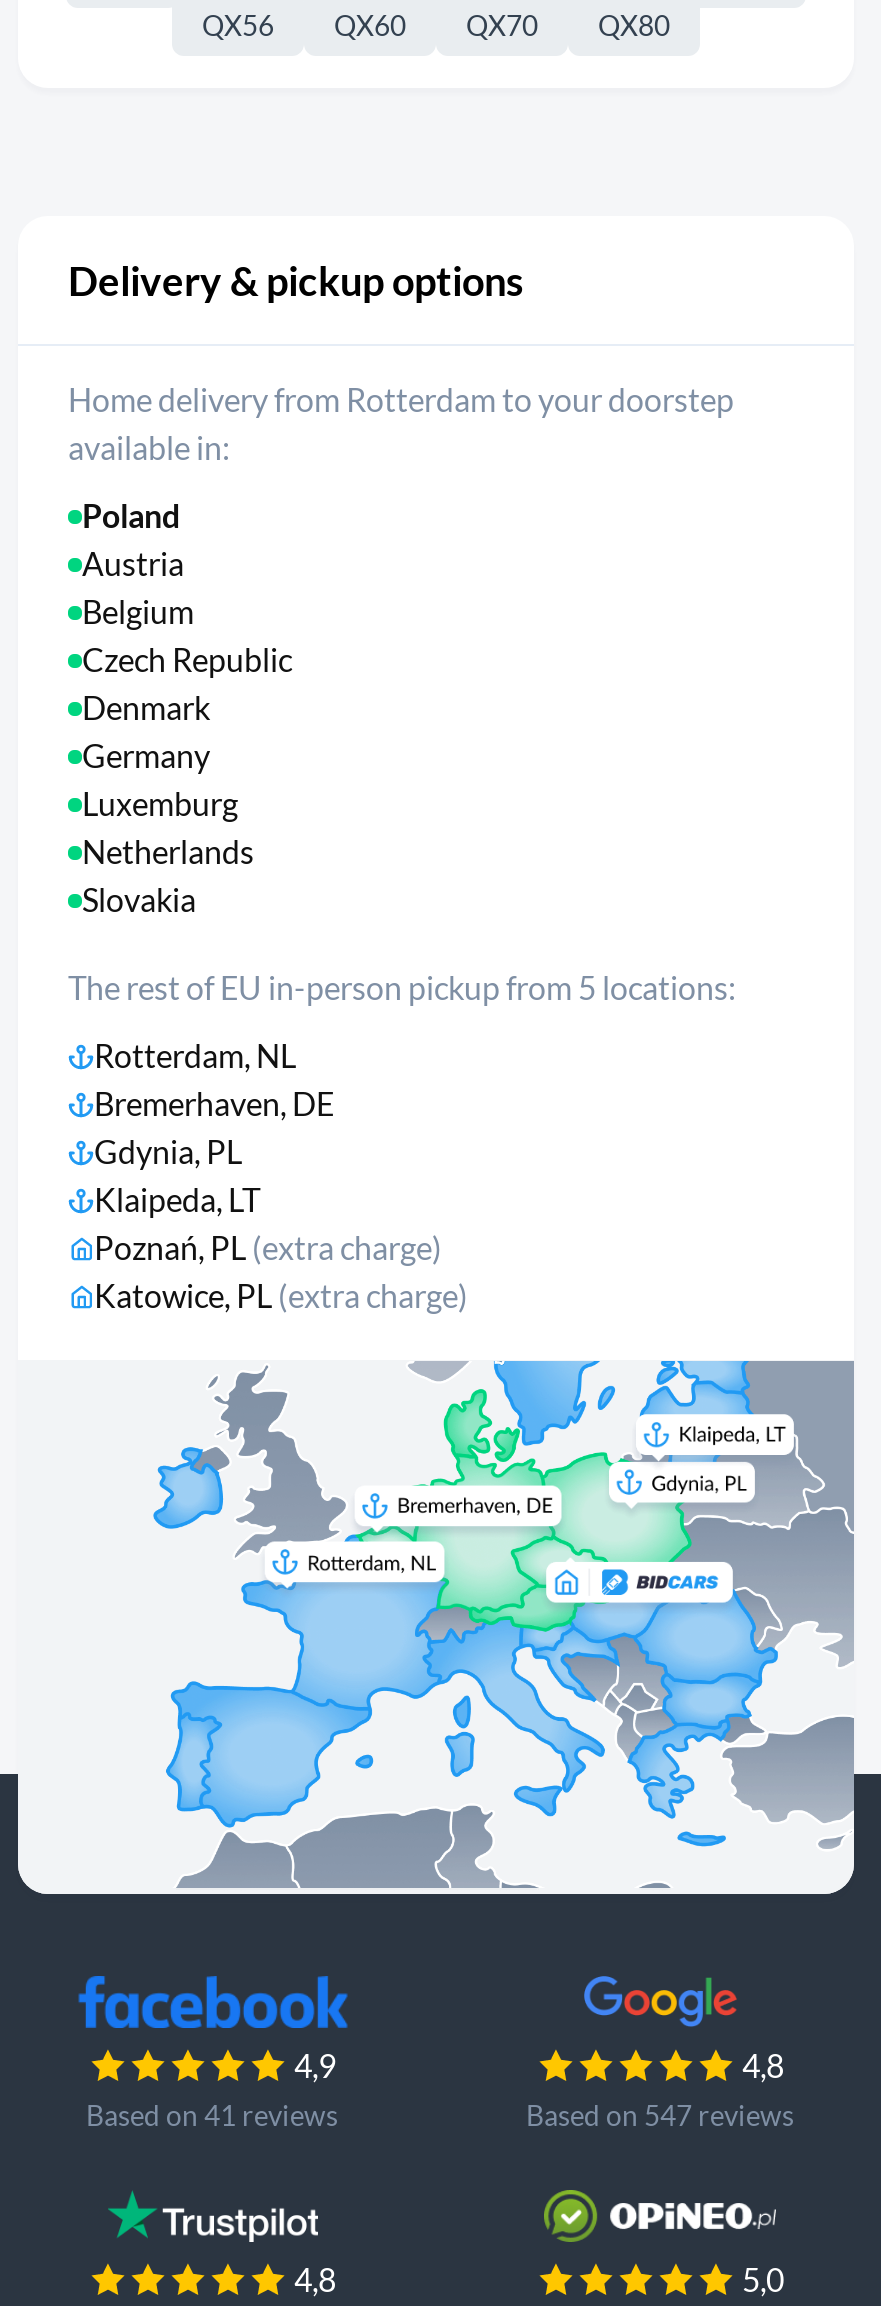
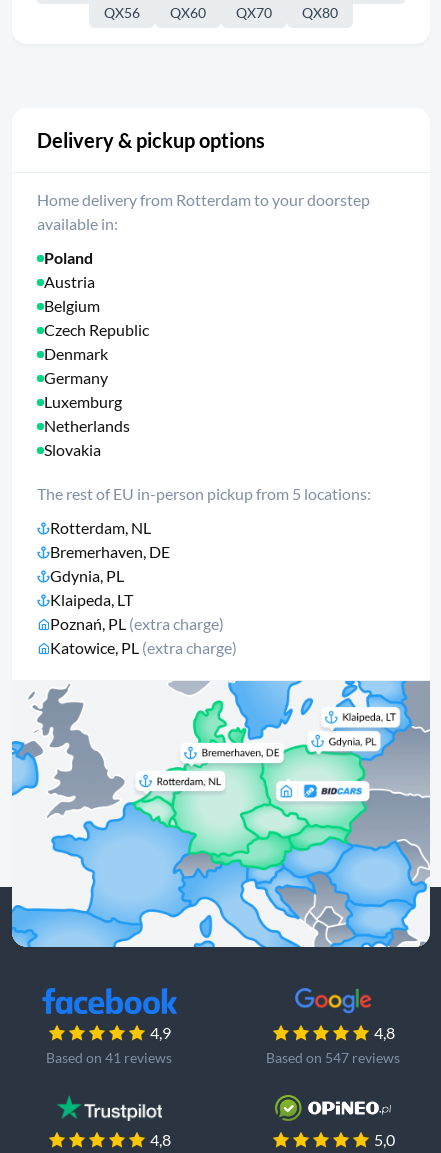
[16,1358,856,1896] [image] -> [11,680,431,948] [image]

